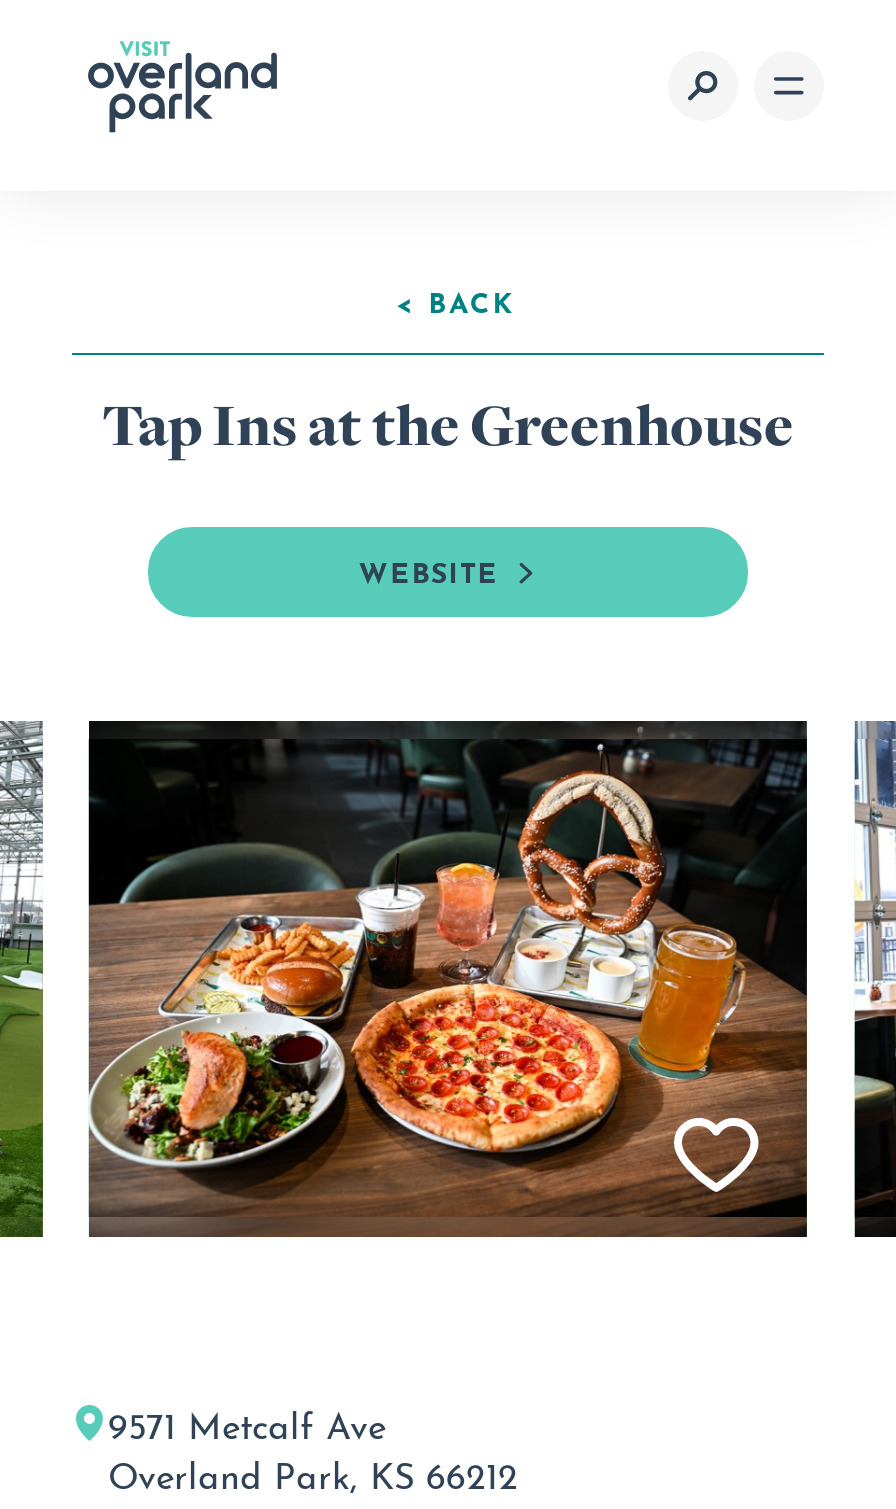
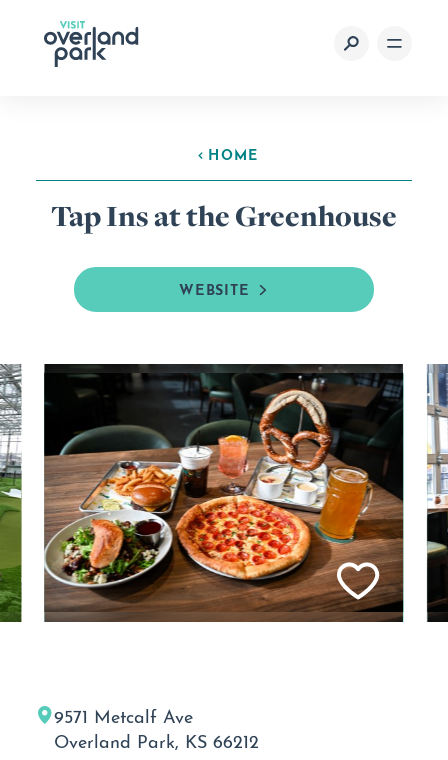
[397,279,515,319] < BACK -> [208,143,259,163] HOME

